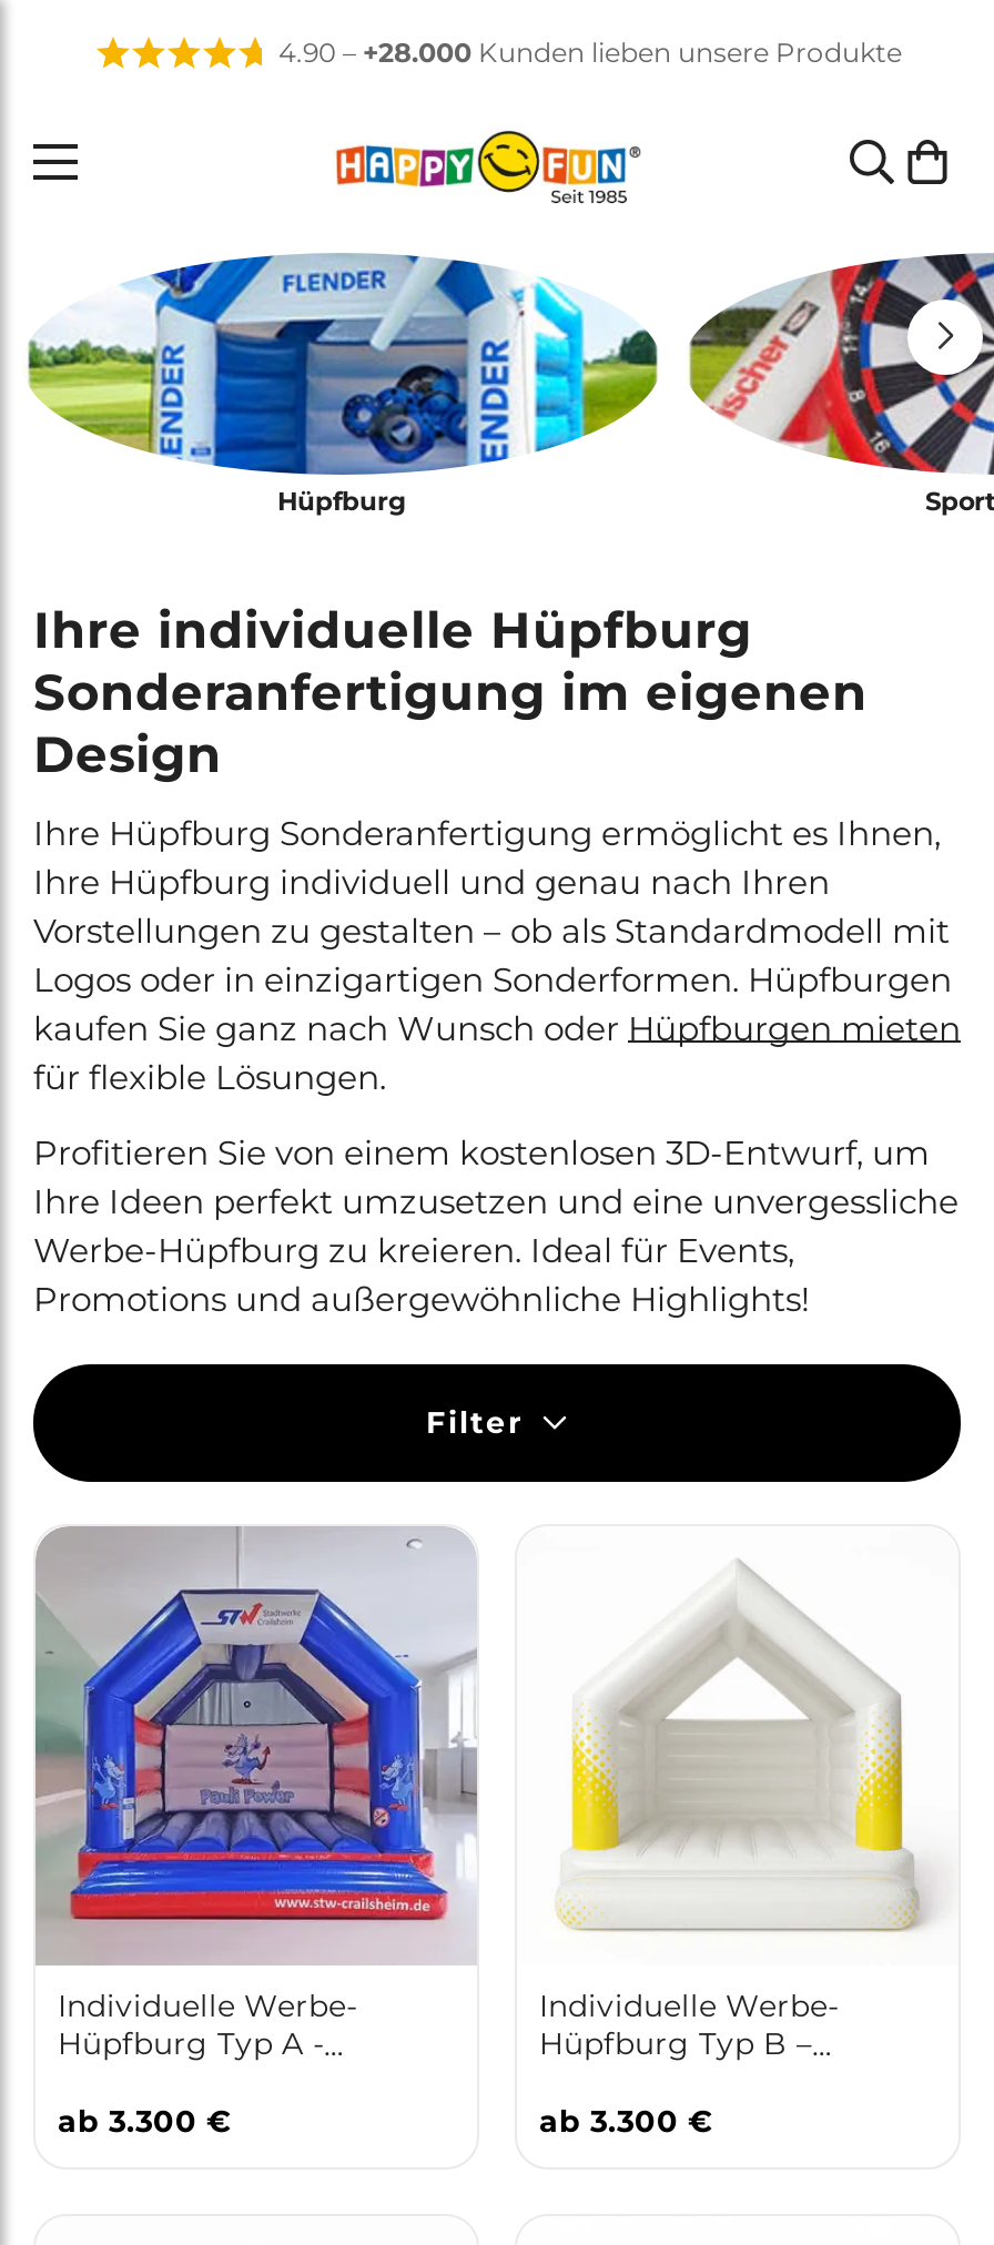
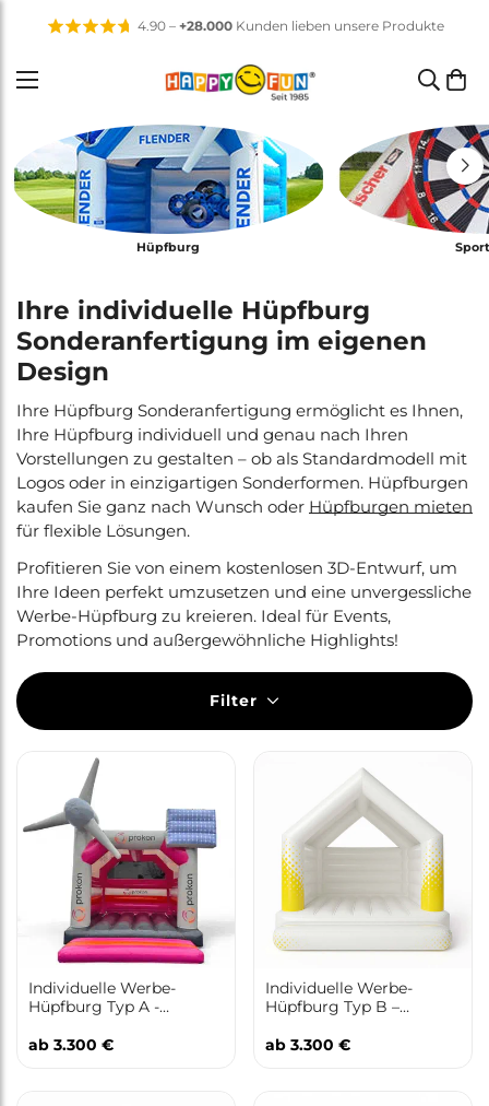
[33,1526,479,1965] [image] -> [17,753,235,967] [image]

